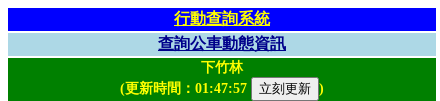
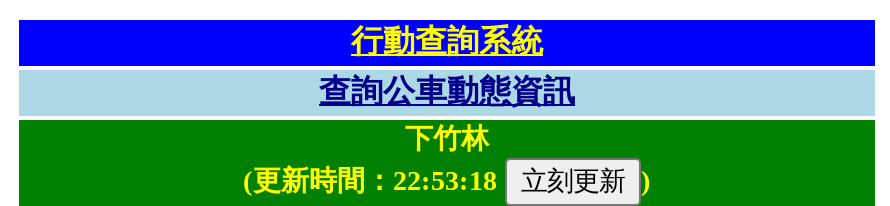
[120,81,247,96] (更新時間：01:47:57 -> [243,166,497,196] (更新時間：22:53:18

